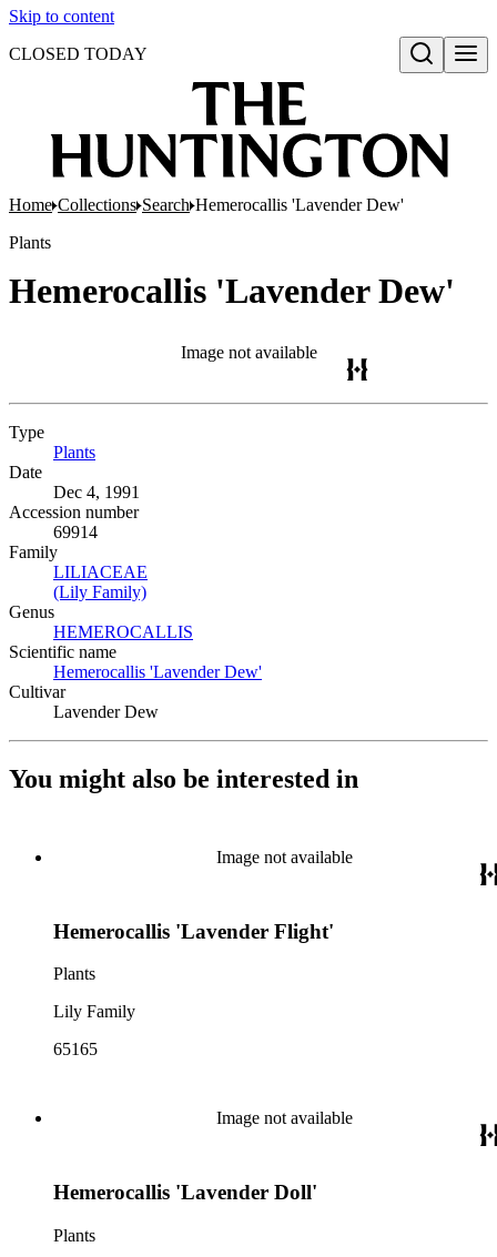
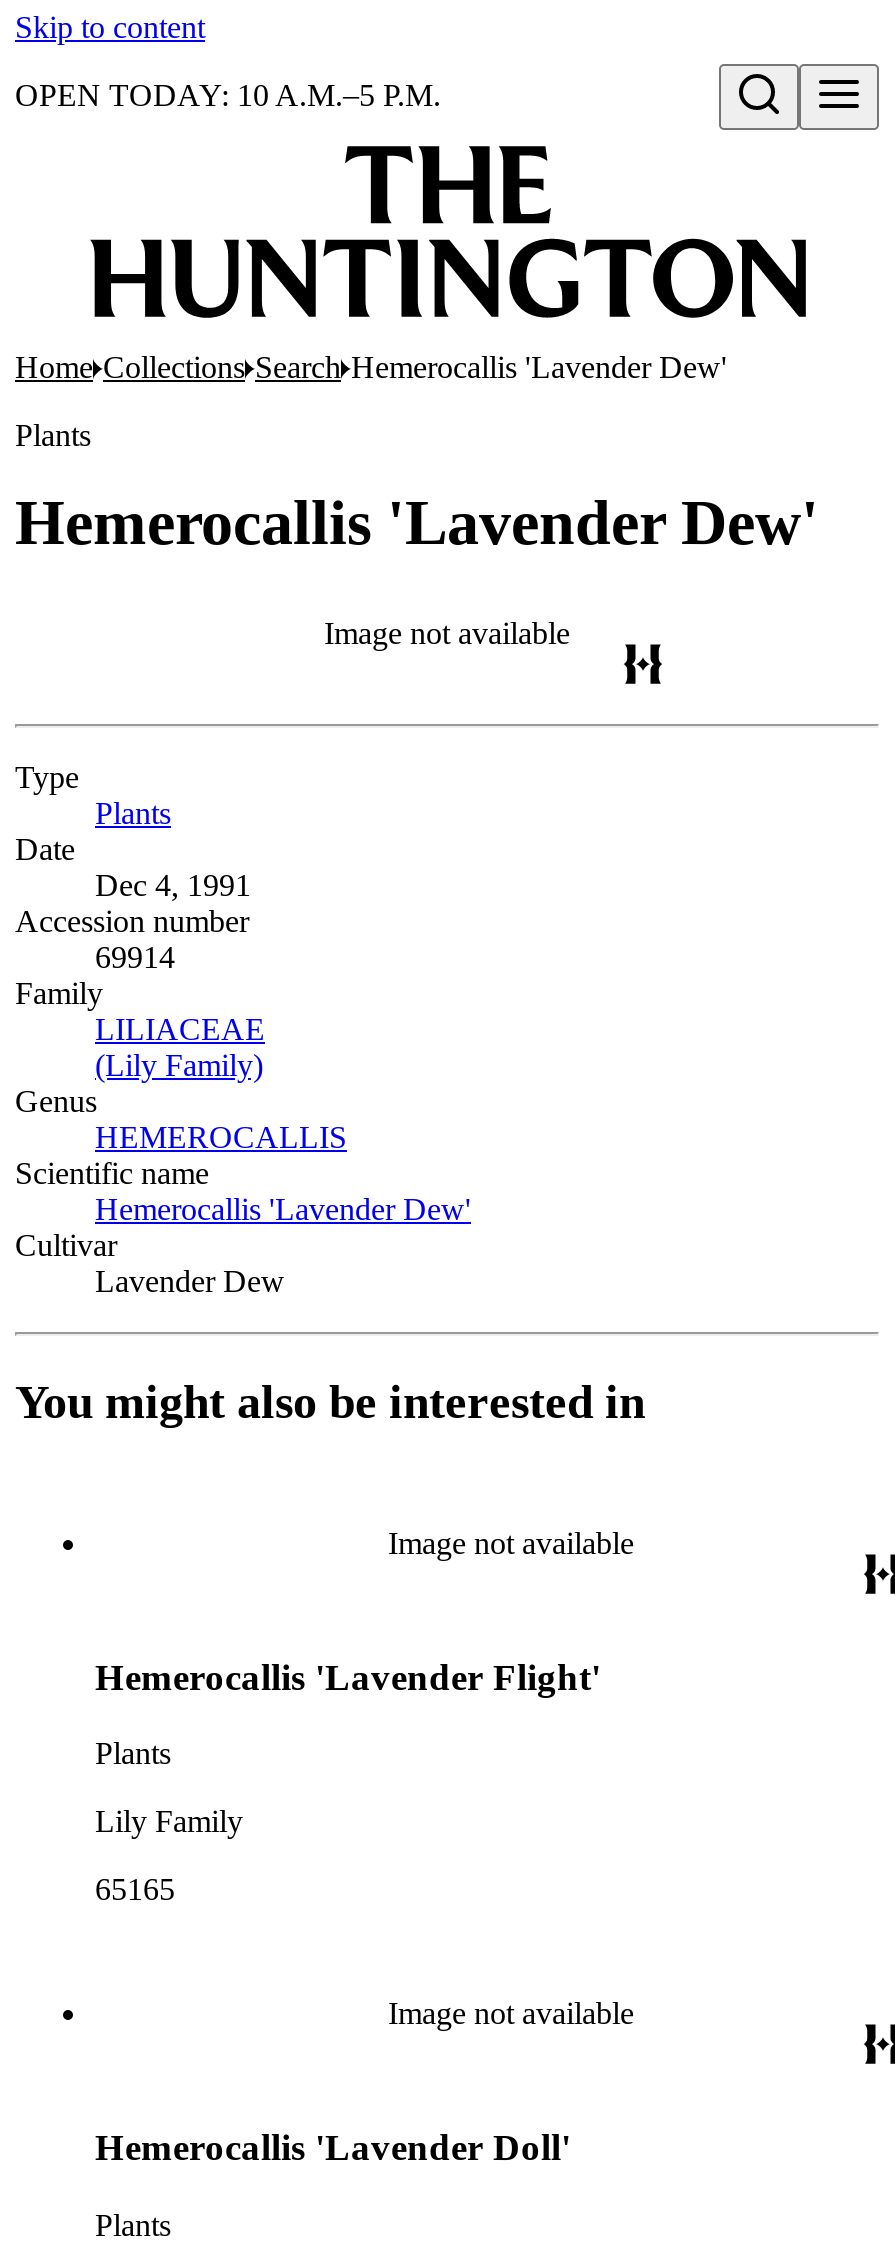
[9,44,148,63] CLOSED TODAY -> [15,78,441,112] OPEN TODAY: 10 A.M.–5 P.M.

